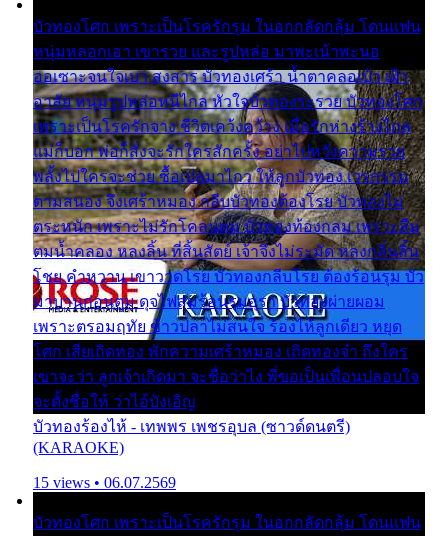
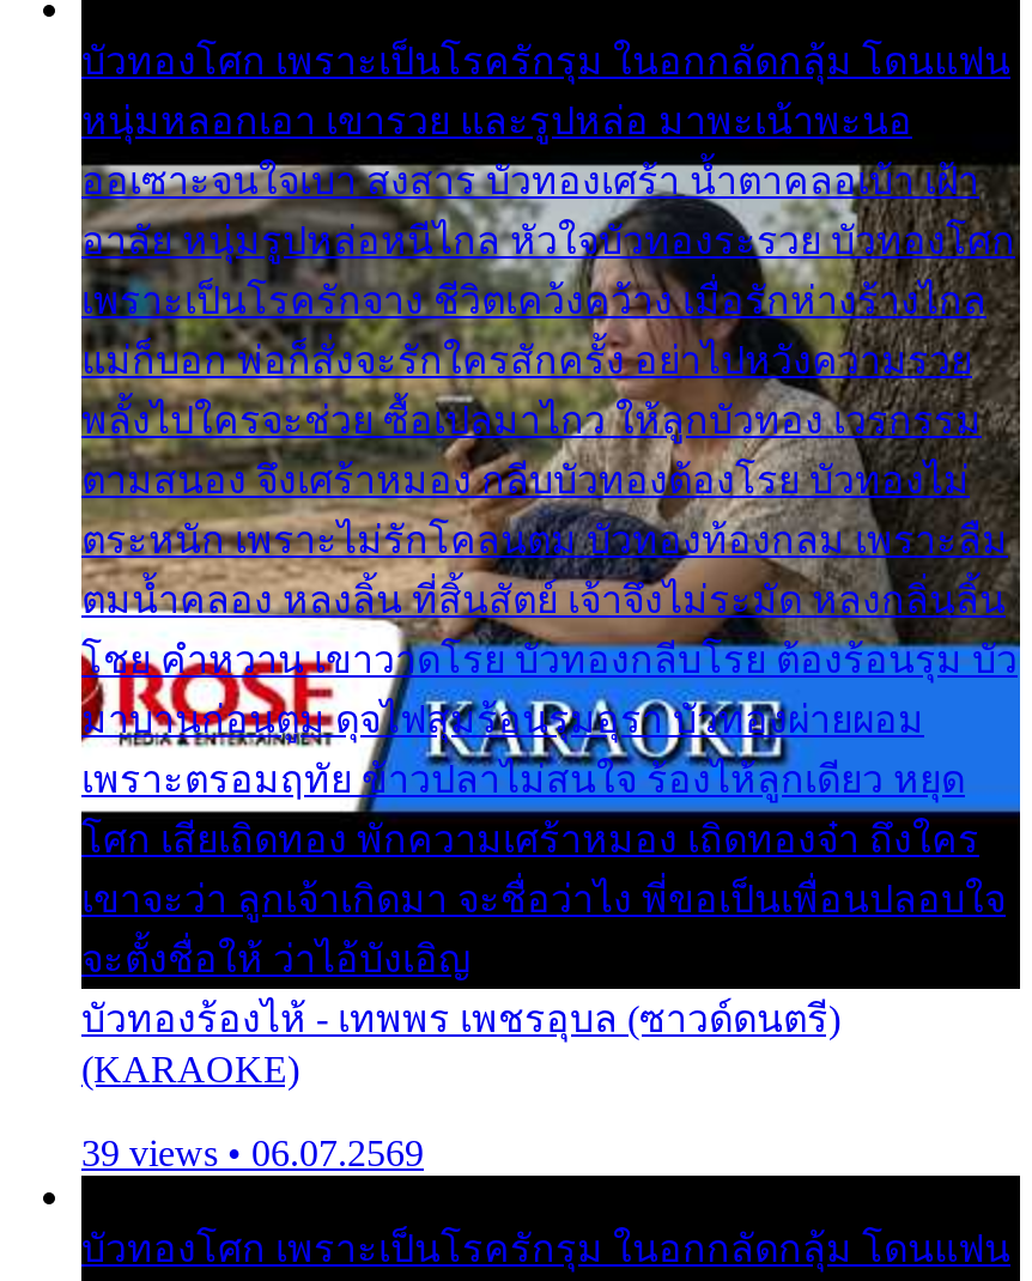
[33,474,176,491] 15 views • 06.07.2569 -> [81,1132,424,1173] 39 views • 06.07.2569

